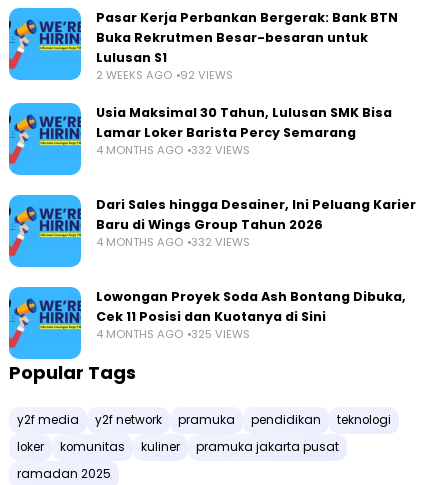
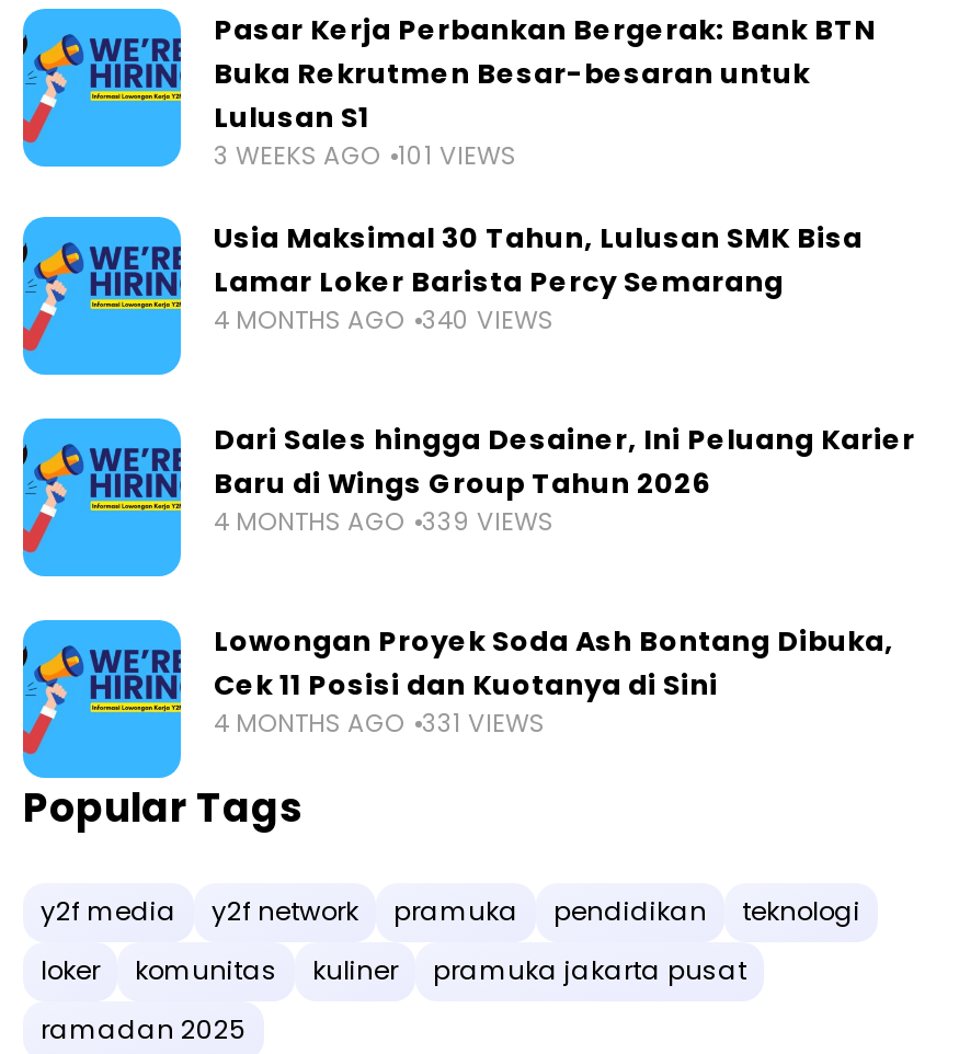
[96,67,233,83] 2 WEEKS AGO 92 VIEWS -> [214,139,516,174] 3 WEEKS AGO 101 VIEWS
[96,142,250,158] 4 MONTHS AGO 332 VIEWS -> [214,303,553,338] 4 MONTHS AGO 340 VIEWS
[96,234,250,250] 4 MONTHS AGO 332 VIEWS -> [214,505,553,540] 4 MONTHS AGO 339 VIEWS
[96,326,250,342] 4 MONTHS AGO 325 VIEWS -> [214,706,545,741] 4 MONTHS AGO 331 VIEWS

